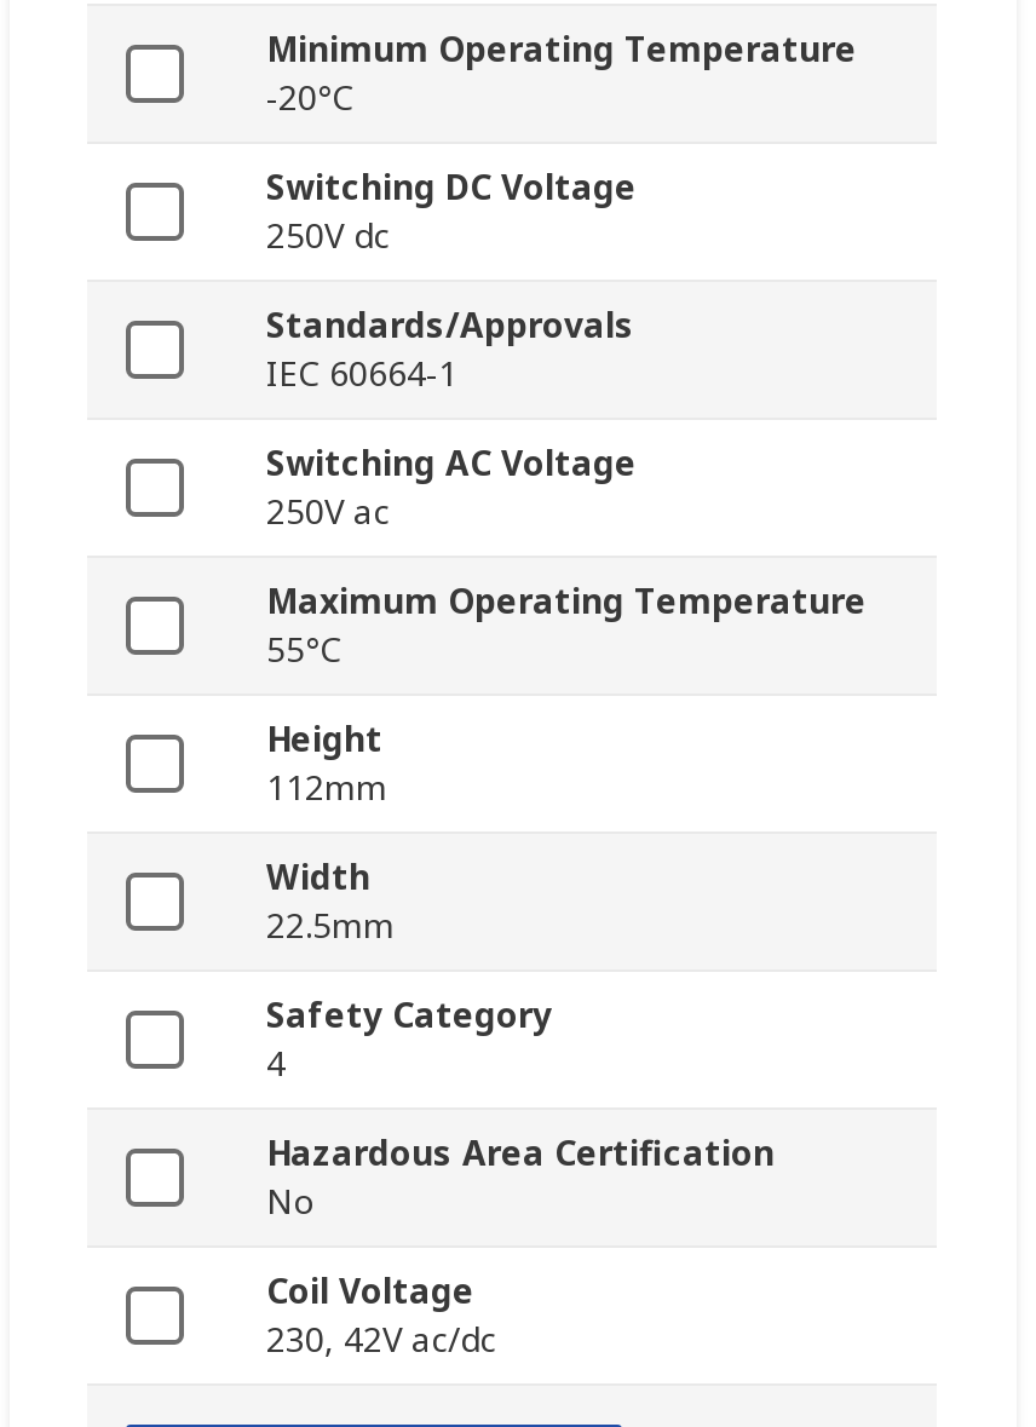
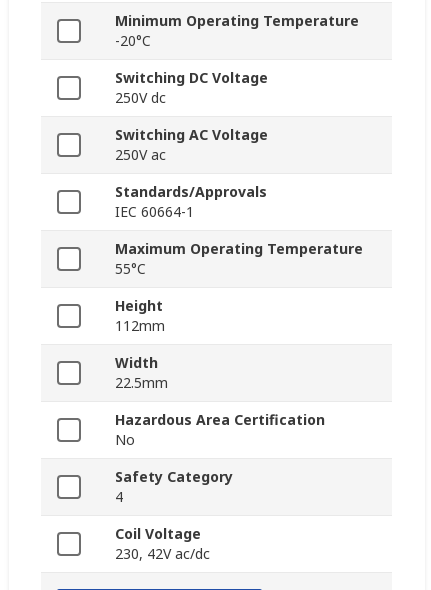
moved [266,303,634,397] -> [115,182,267,221]: Standards/Approvals | IEC 60664-1
moved [266,441,637,535] -> [115,125,268,164]: Switching AC Voltage | 250V ac
moved [266,992,552,1087] -> [115,467,233,506]: Safety Category | 4
moved [266,1130,775,1225] -> [115,410,325,449]: Hazardous Area Certification | No

